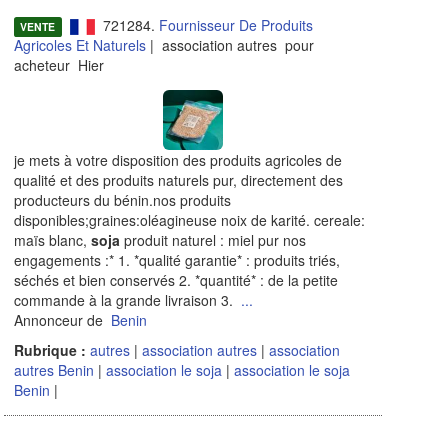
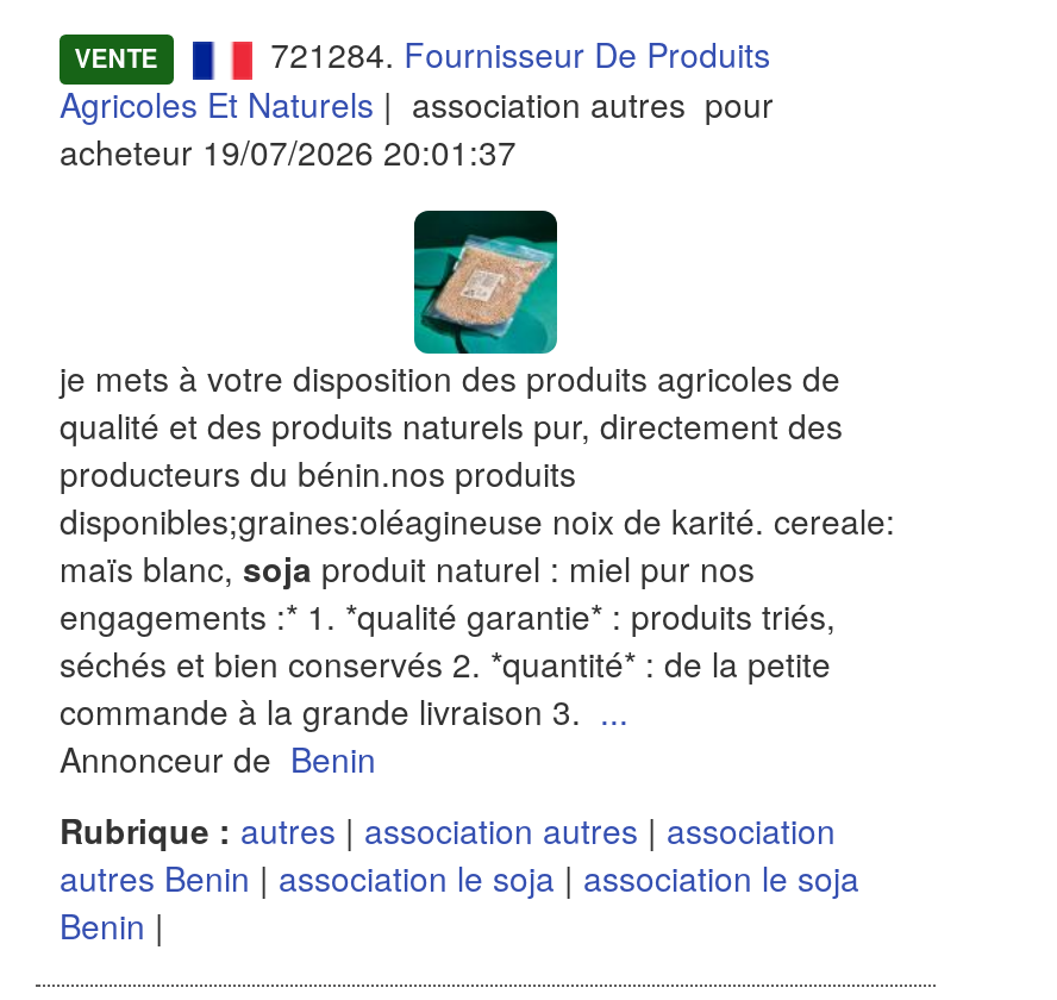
[14,55,104,75] acheteur Hier -> [60,127,517,175] acheteur 19/07/2026 20:01:37

